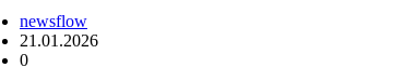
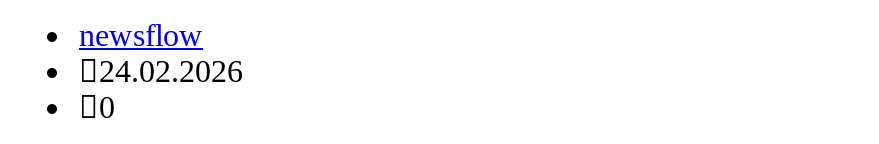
[20,31,98,50] 21.01.2026 -> [99,54,243,88] 24.02.2026

